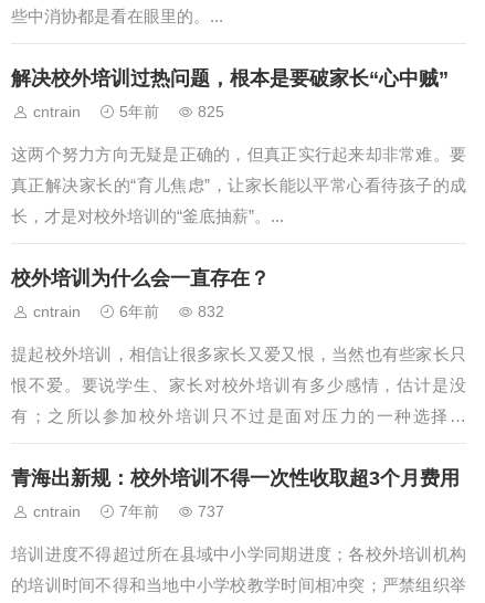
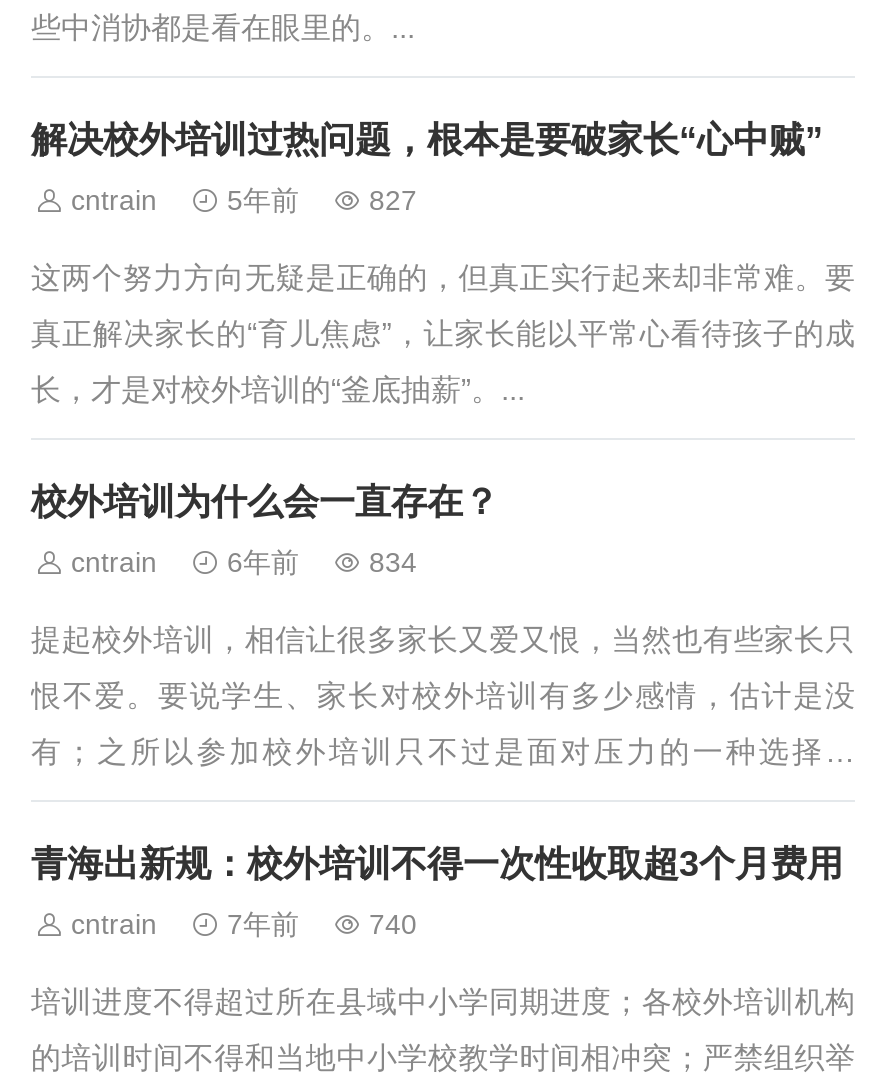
[198,103,224,120] 825 -> [369,184,417,216] 827
[198,303,224,320] 832 -> [369,546,417,578] 834
[198,503,224,520] 737 -> [369,908,417,940] 740

